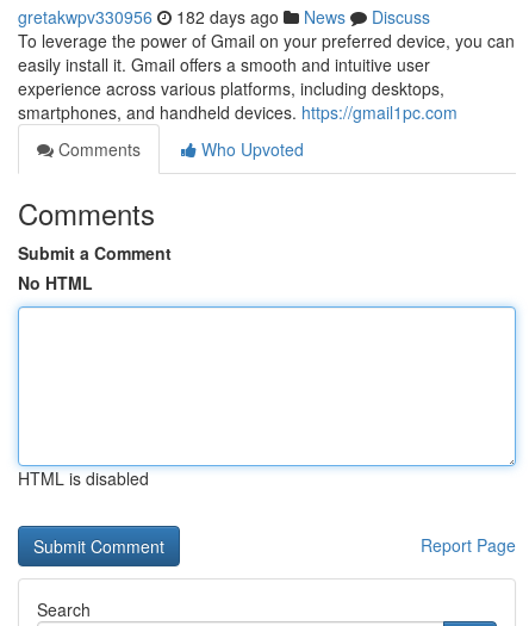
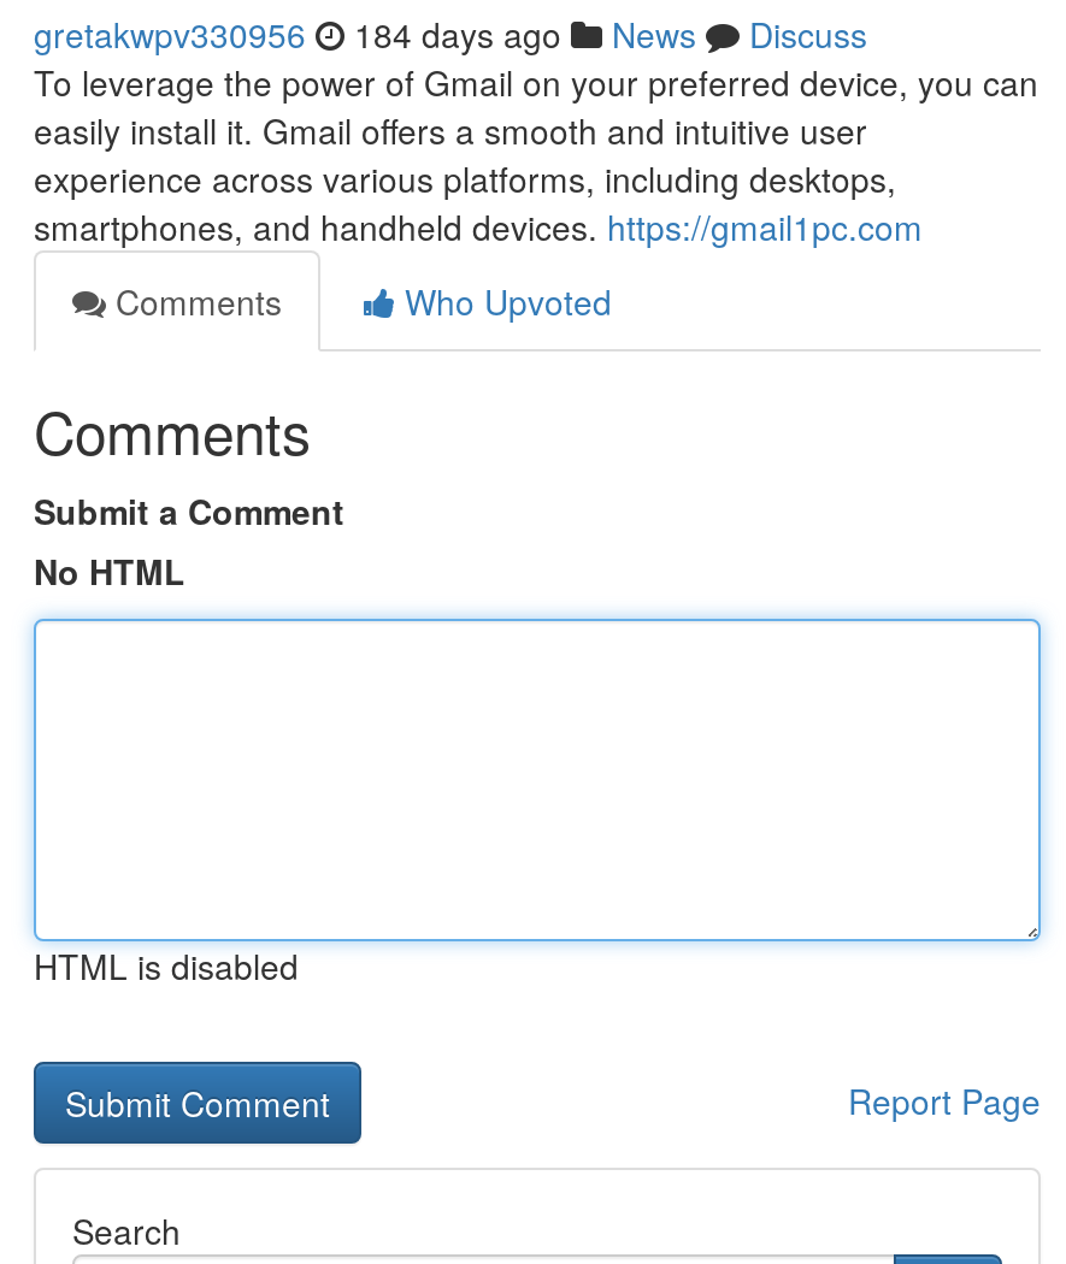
[18,5,430,29] gretakwpv330956 182 days ago News Discuss -> [34,10,867,58] gretakwpv330956 184 days ago News Discuss

